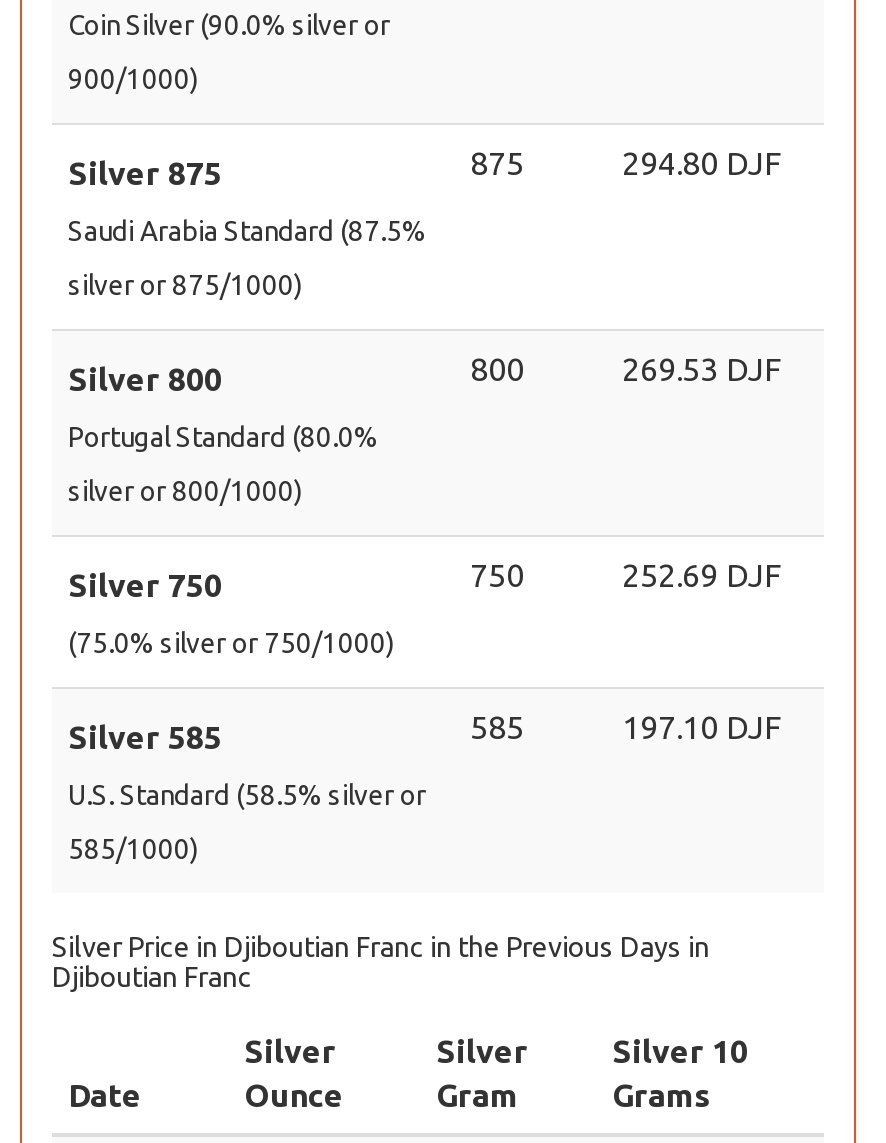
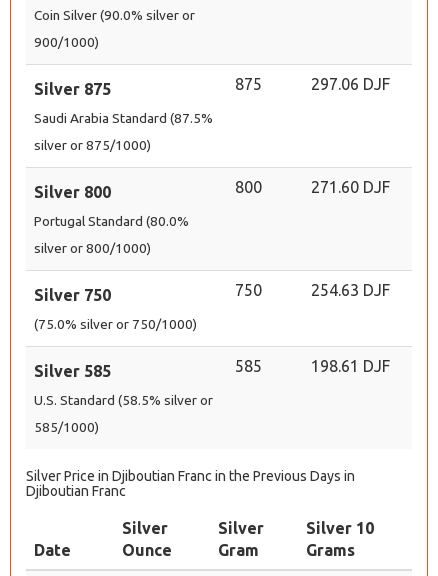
[622,145,780,181] 294.80 DJF -> [311,75,390,93] 297.06 DJF
[622,351,780,387] 269.53 DJF -> [311,178,390,196] 271.60 DJF
[622,557,780,593] 252.69 DJF -> [311,281,390,299] 254.63 DJF
[622,709,780,745] 197.10 DJF -> [311,357,390,375] 198.61 DJF

